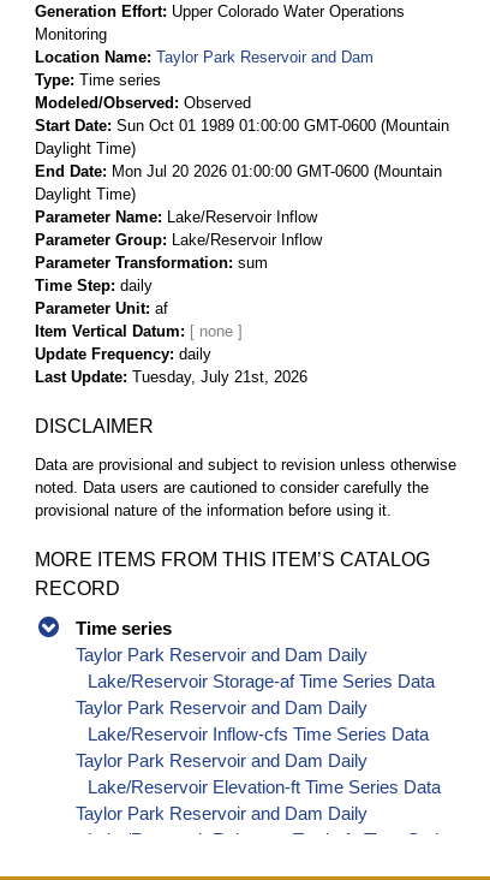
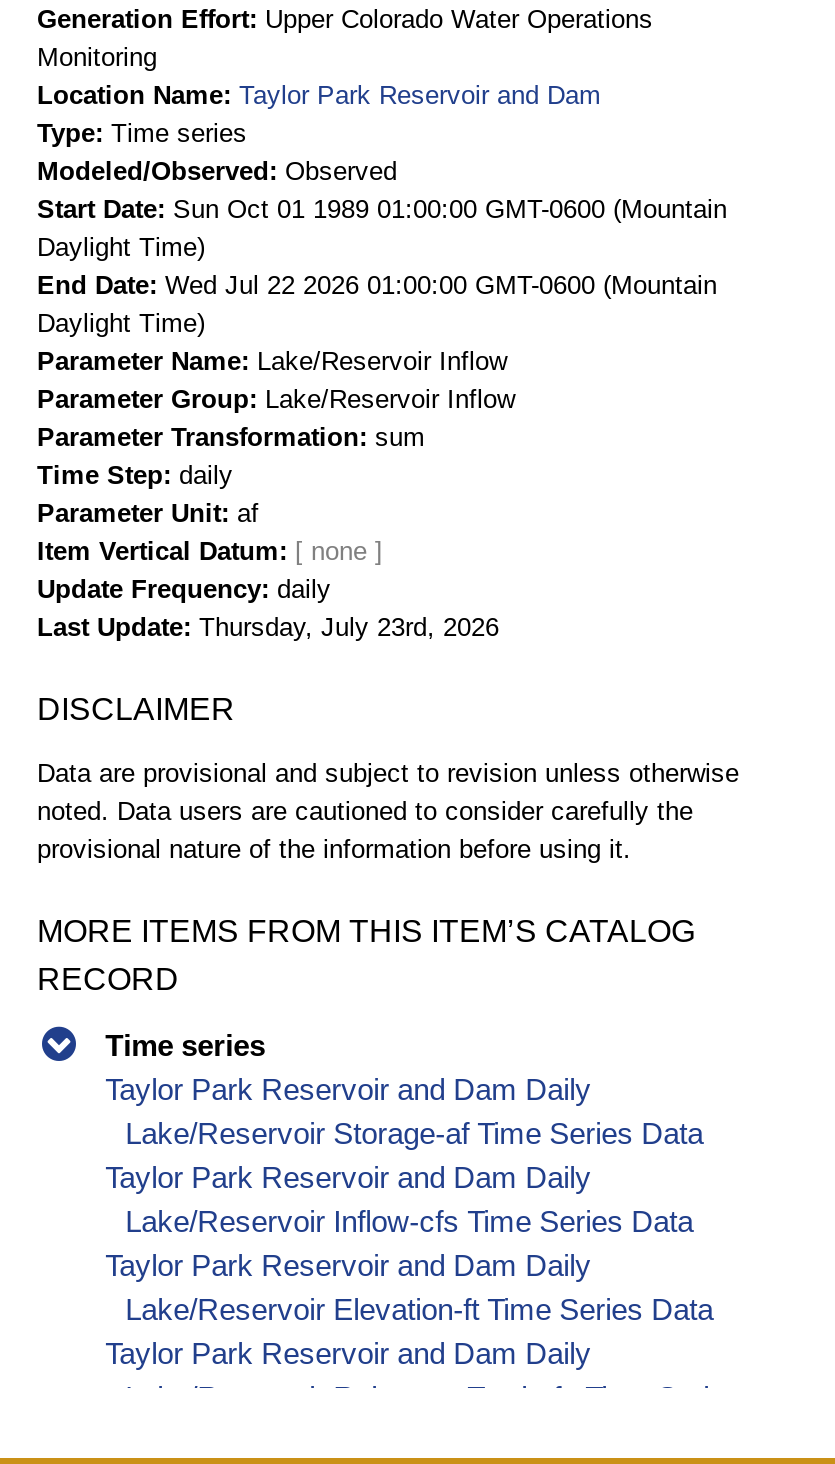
[35,163,442,181] End Date Mon Jul 20 2026 01:00:00 GMT-0600 (Mountain -> [37,271,717,301] End Date Wed Jul 22 2026 01:00:00 GMT-0600 (Mountain
[35,368,307,387] Last Update Tuesday, July 21st, 2026 -> [37,613,499,643] Last Update Thursday, July 23rd, 2026

